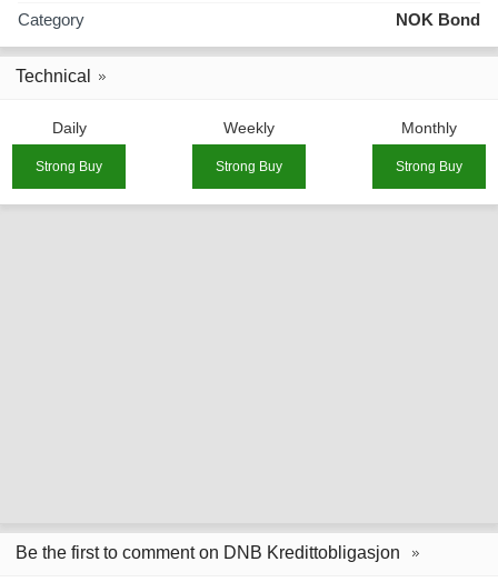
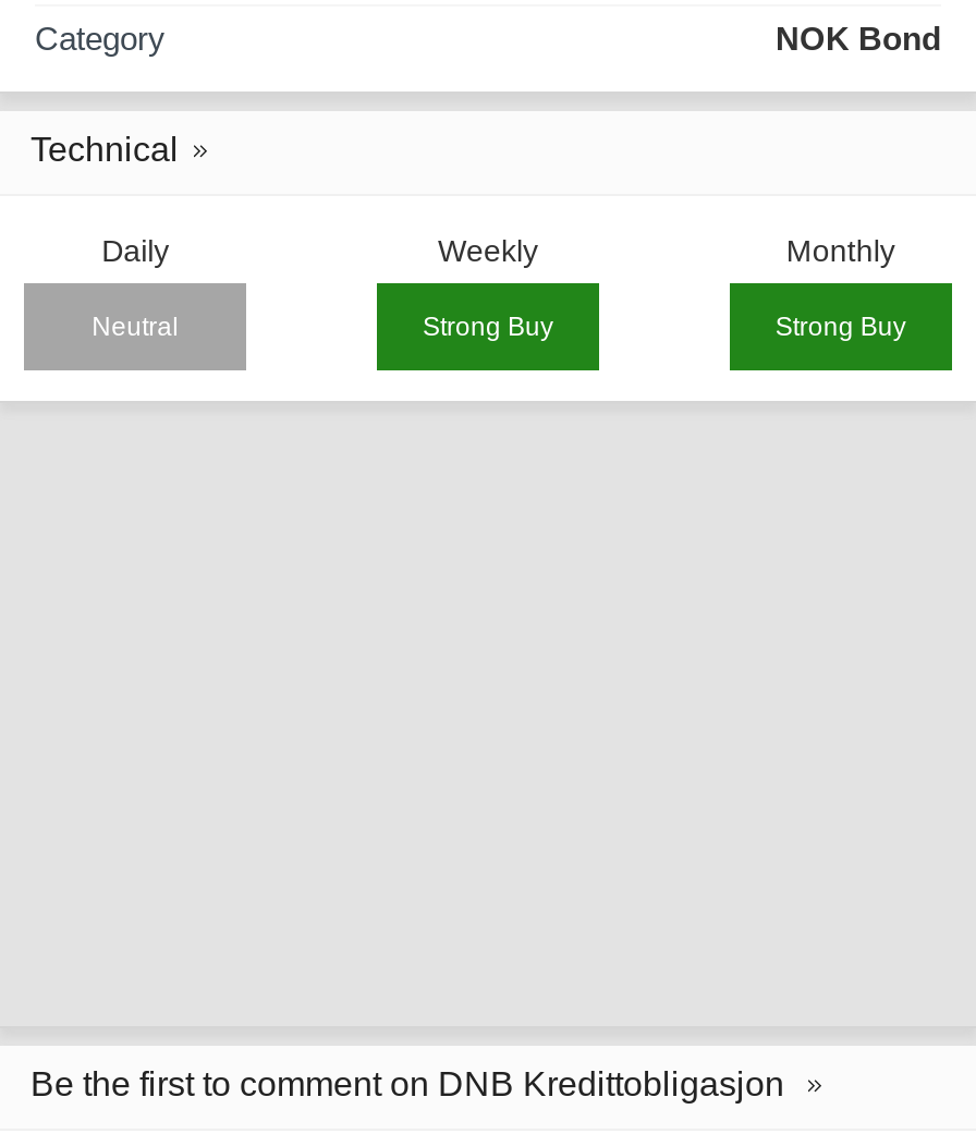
[36,159,102,174] Strong Buy -> [92,312,179,342] Neutral

